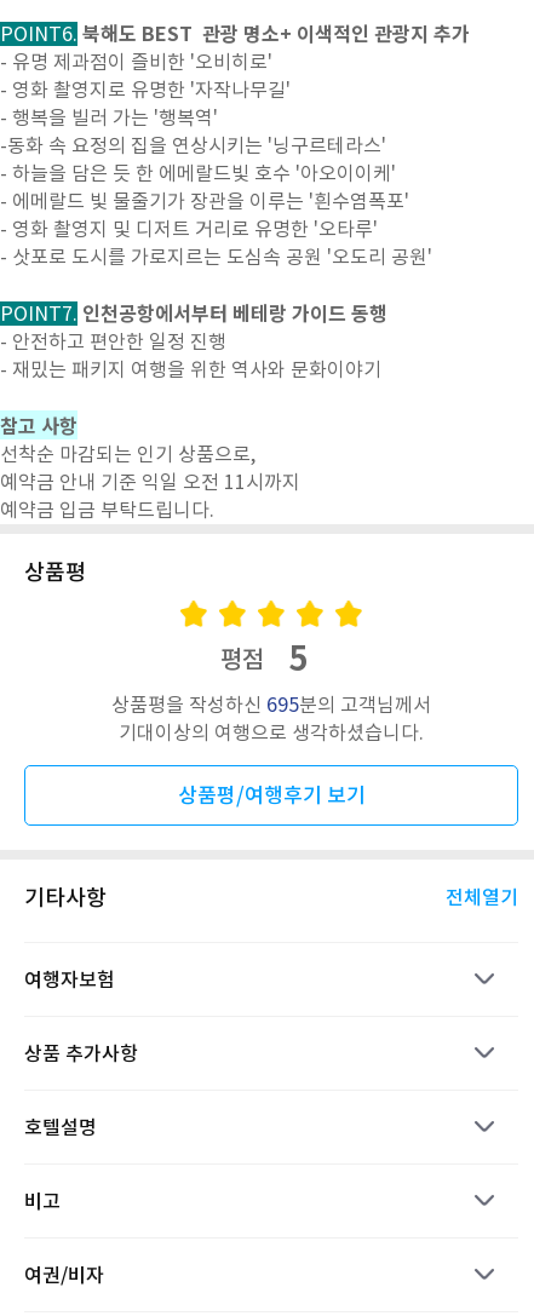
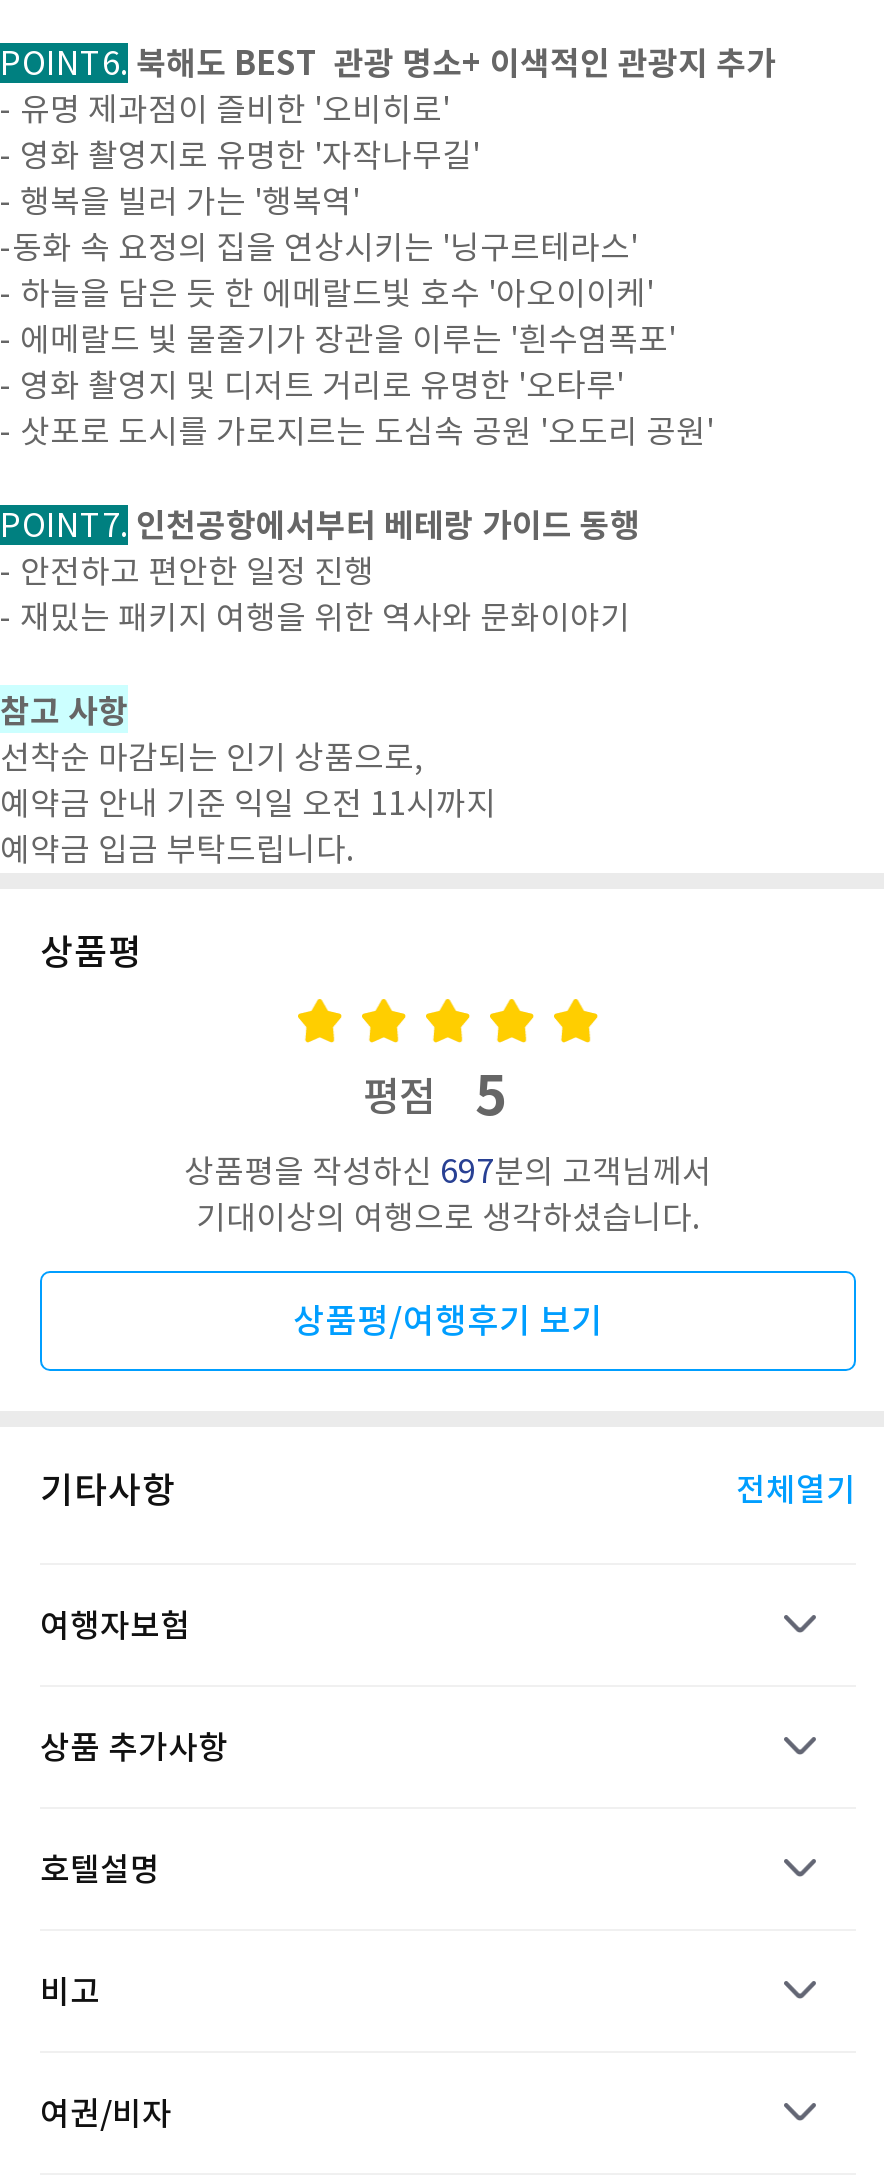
[111,692,431,716] 상품평을 작성하신 695분의 고객님께서 -> [184,1151,712,1191] 상품평을 작성하신 697분의 고객님께서

